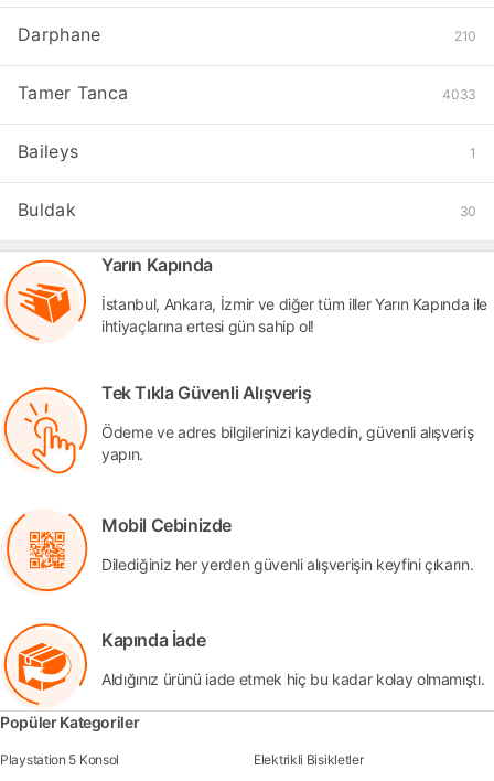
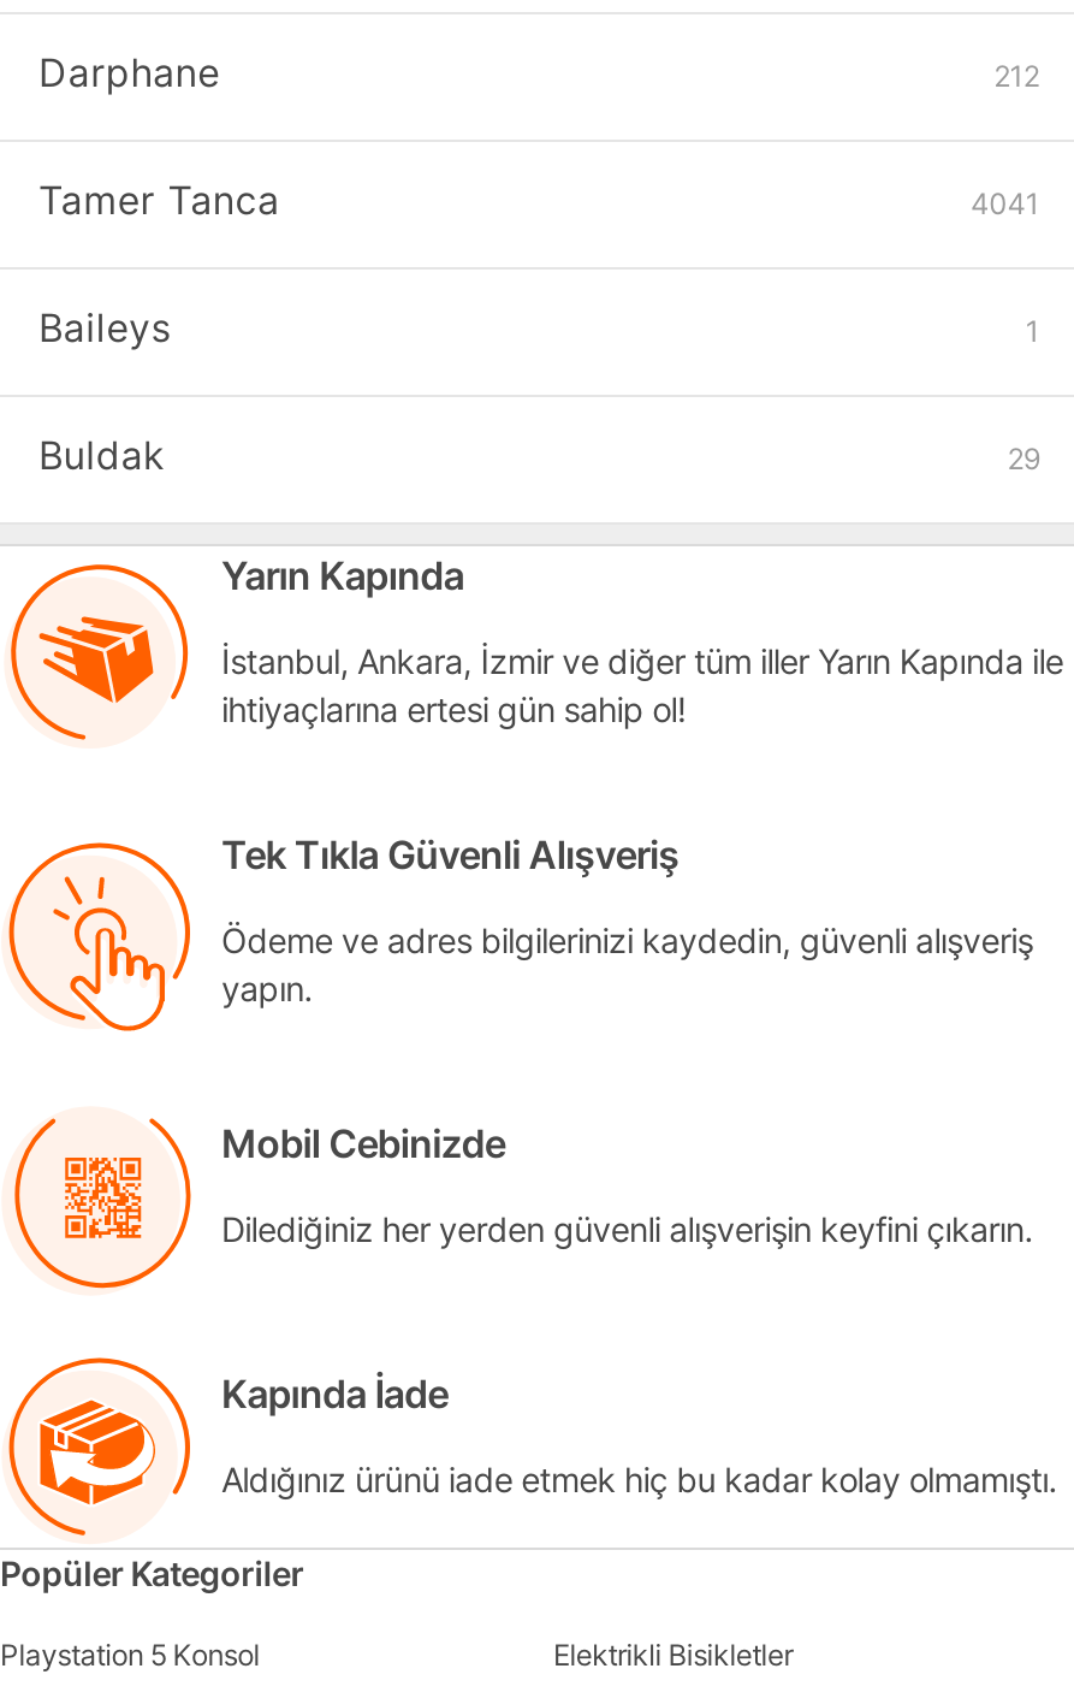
[454,28,476,44] 210 -> [994,58,1039,94] 212
[443,86,476,103] 4033 -> [970,185,1039,221] 4041
[459,203,476,220] 30 -> [1007,440,1039,477] 29

